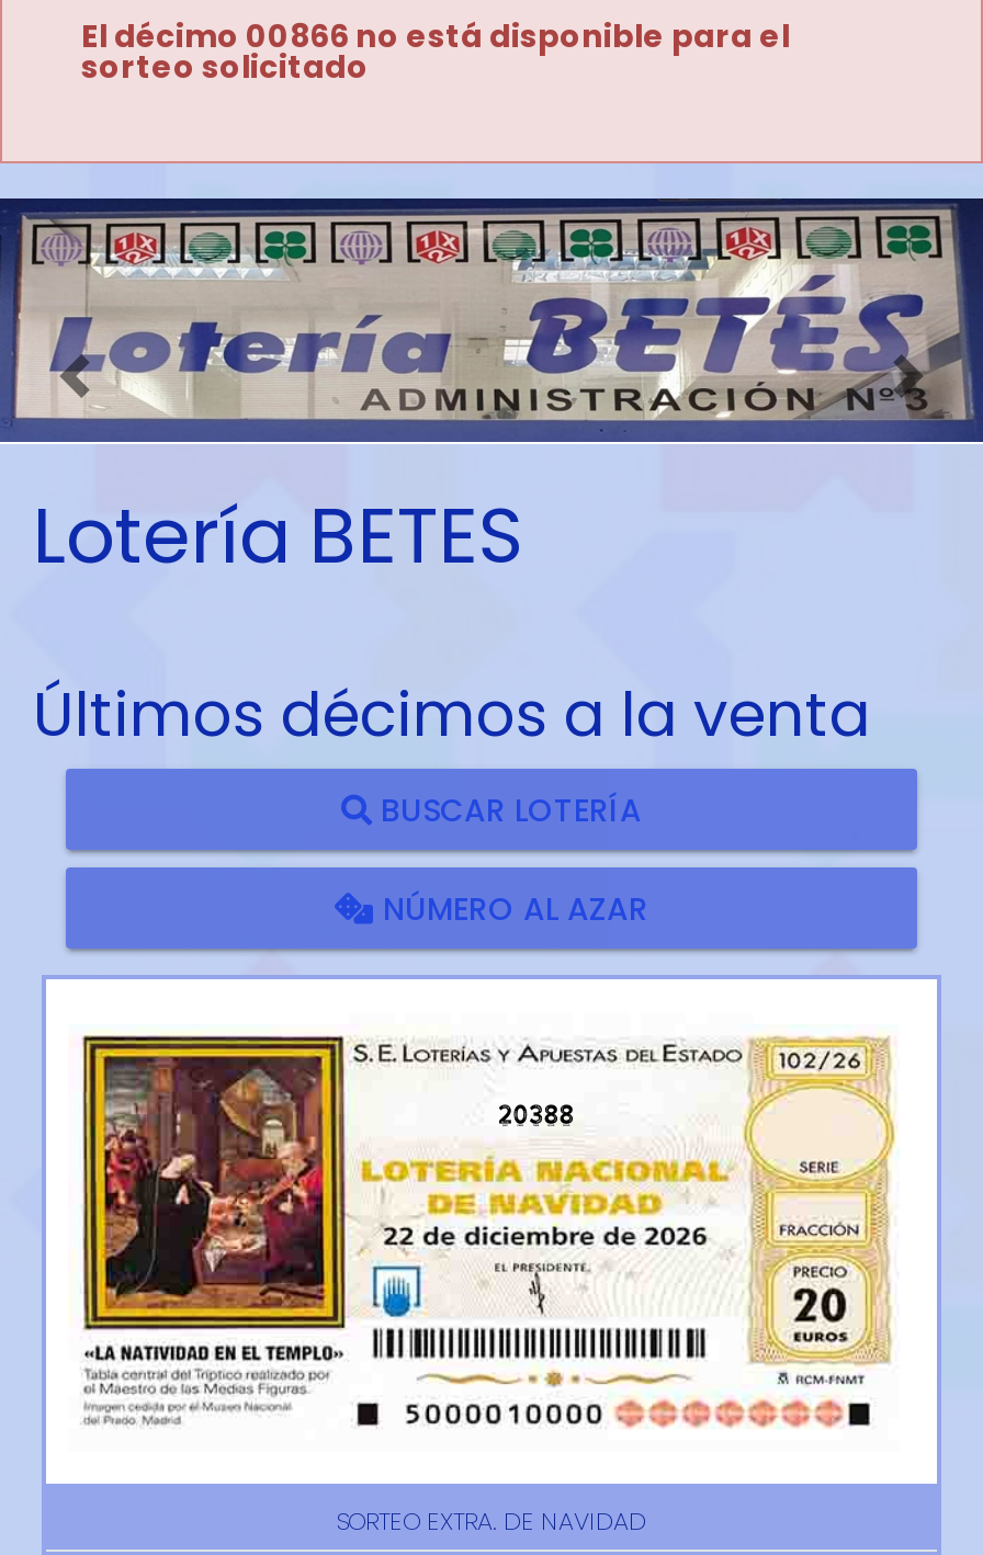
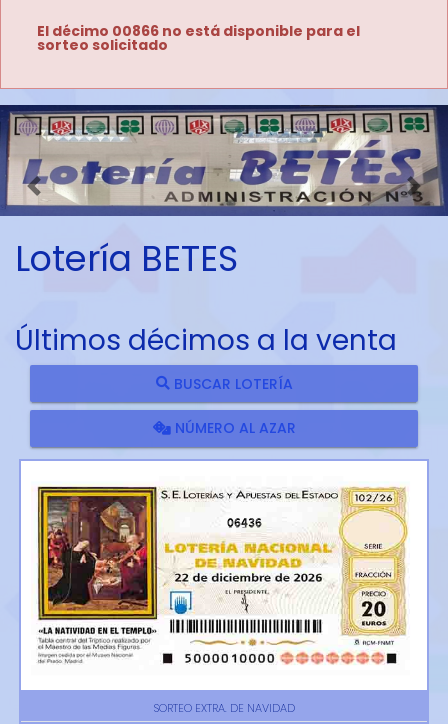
[498,1098,574,1133] 20388 -> [227,515,262,531] 06436

